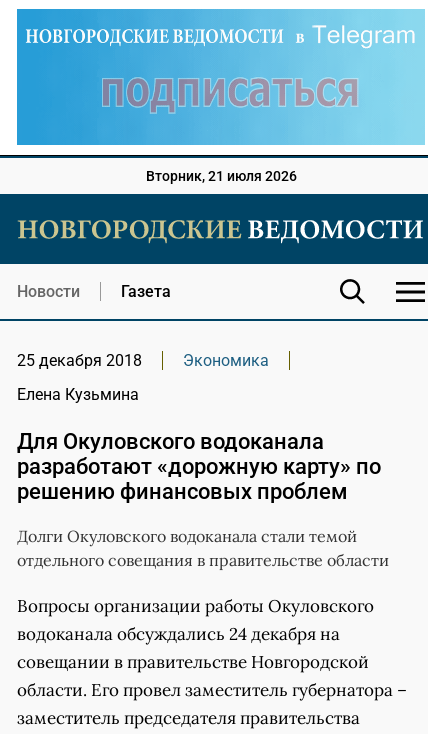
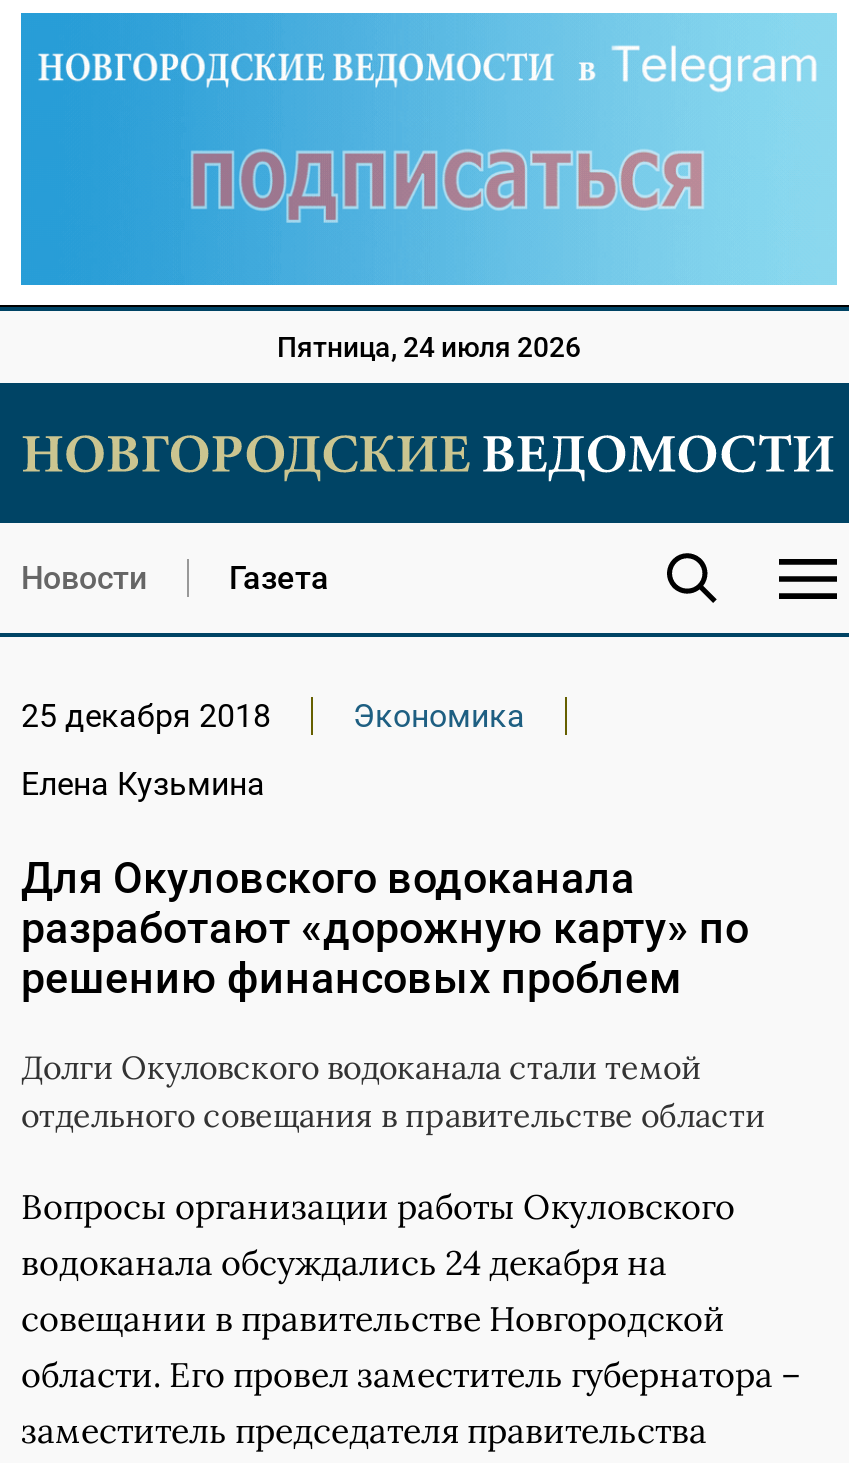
[145,168,296,184] Вторник, 21 июля 2026 -> [277,331,581,363] Пятница, 24 июля 2026

